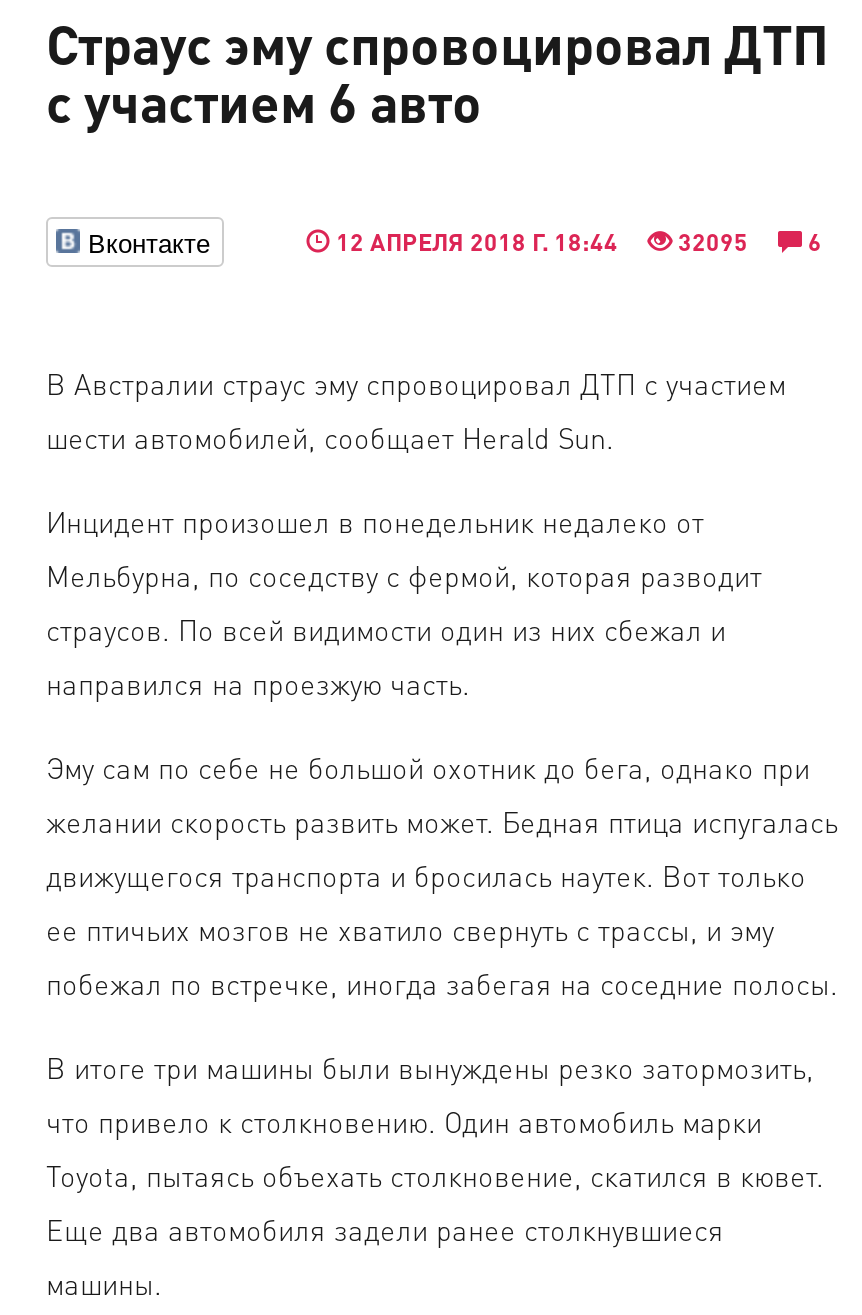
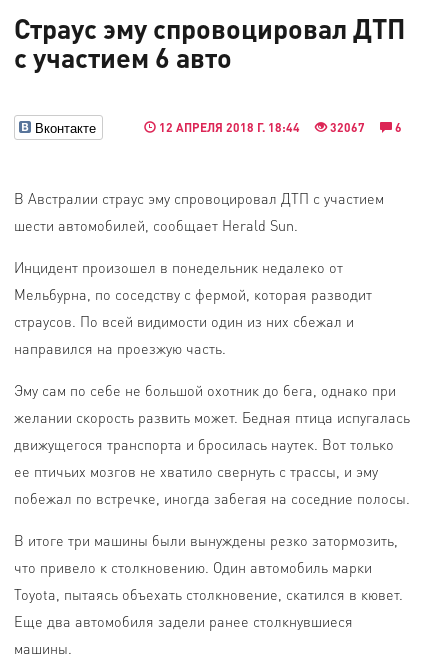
[330,227,822,257] 12 АПРЕЛЯ 2018 Г. 18:44 32095 6 -> [156,120,402,135] 12 АПРЕЛЯ 2018 Г. 18:44 32067 6

